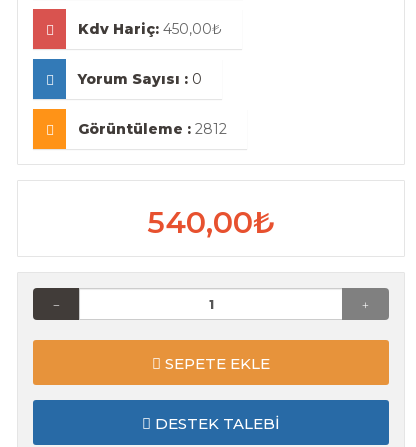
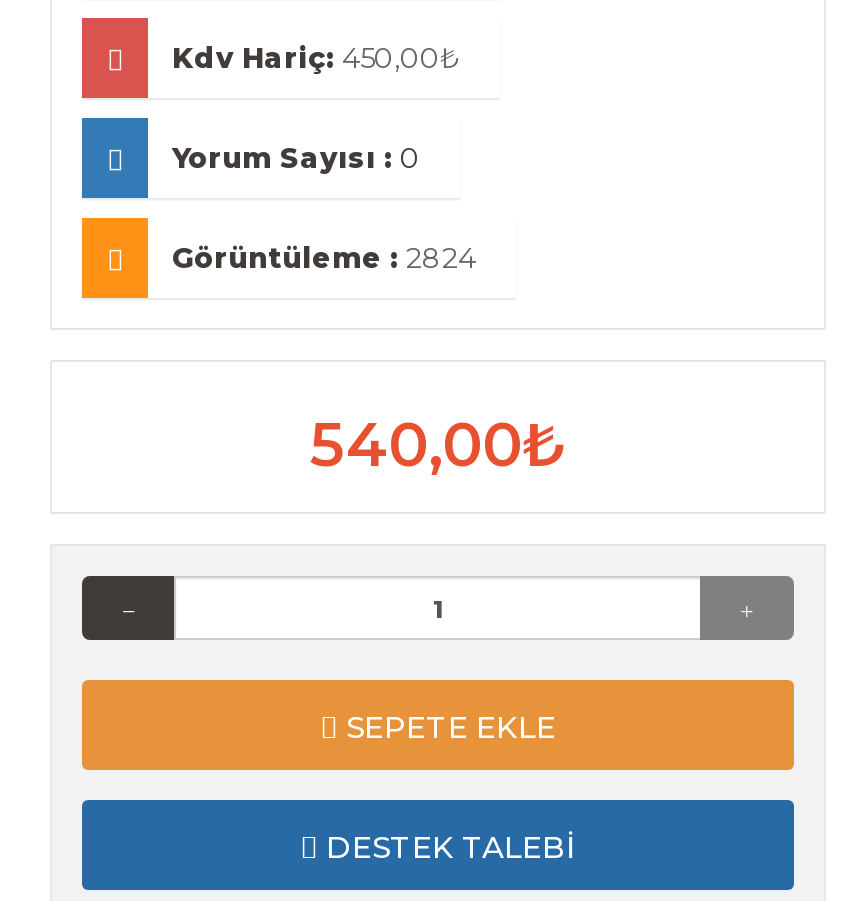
[78,120,227,138] Görüntüleme : 2812 -> [172,240,476,276] Görüntüleme : 2824

